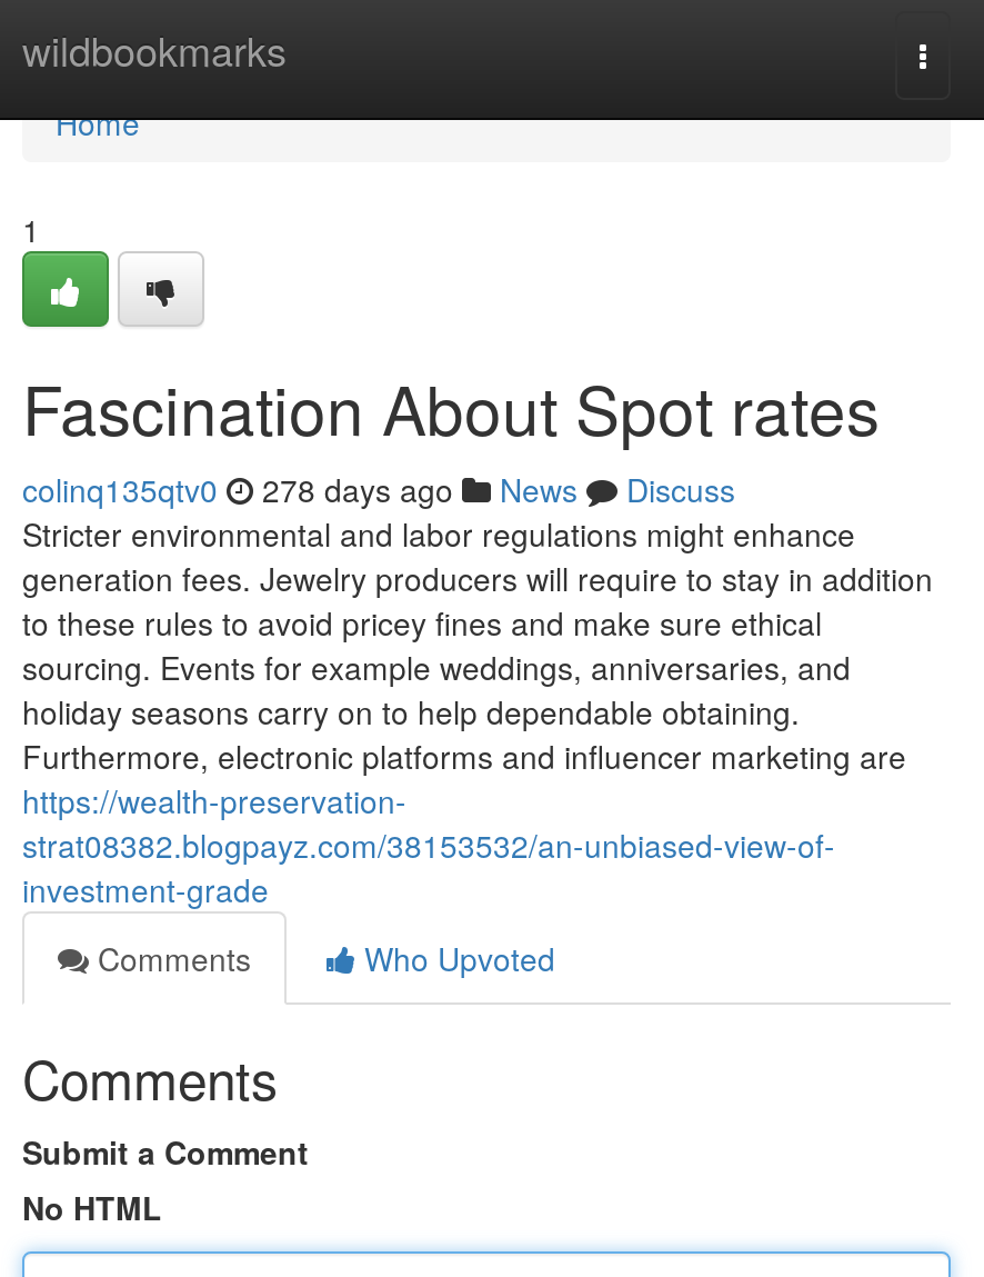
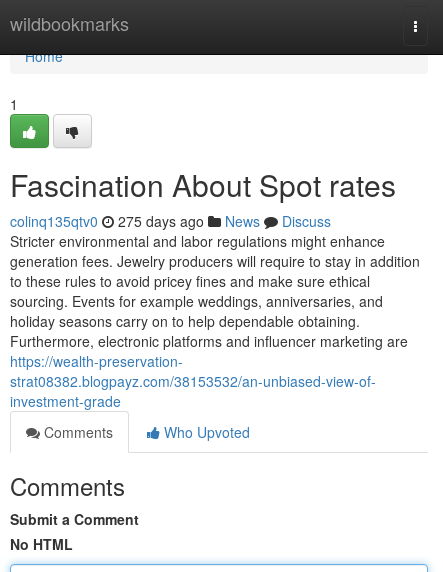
[22,467,735,511] colinq135qtv0 278 days ago News Discuss -> [10,211,331,231] colinq135qtv0 275 days ago News Discuss

